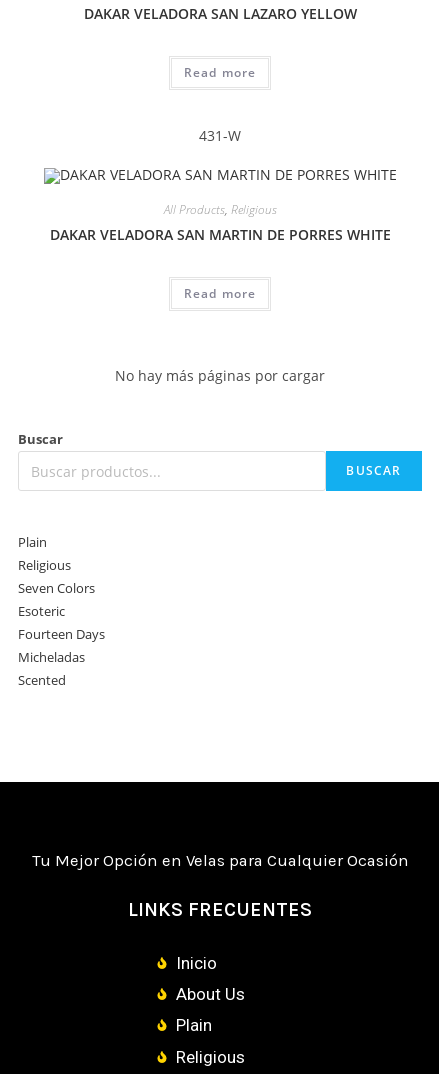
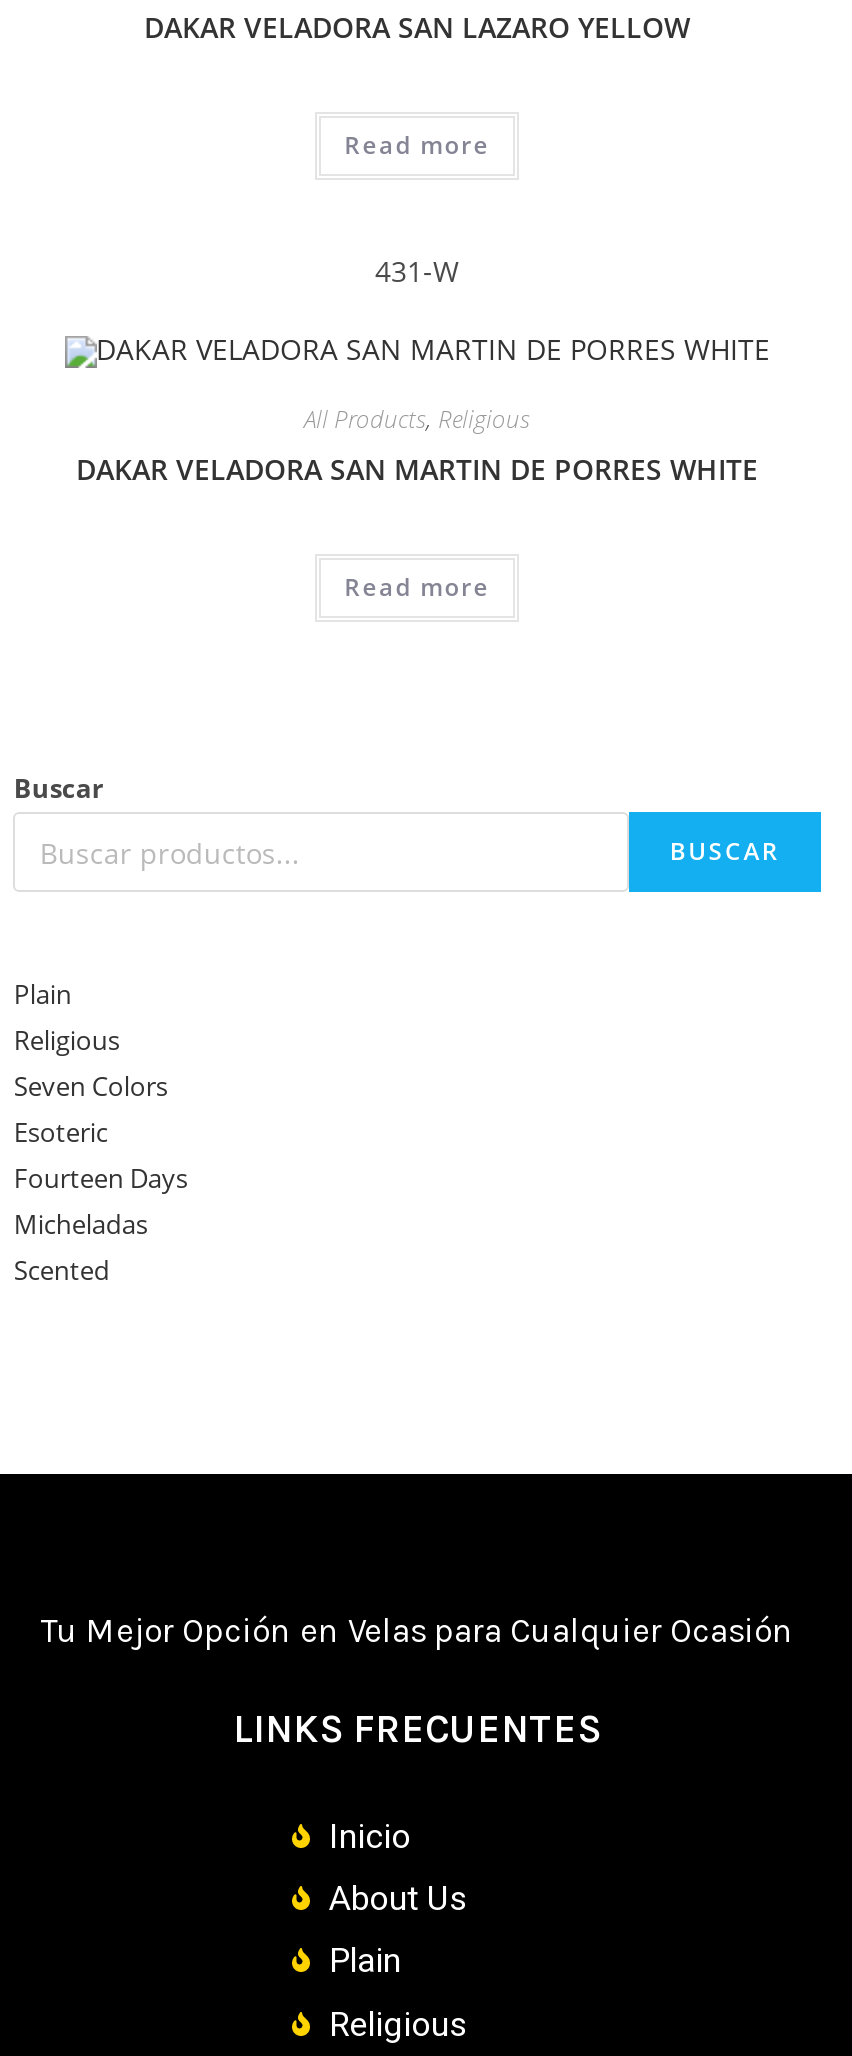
[115,366,325,385] No hay más páginas por cargar -> none

